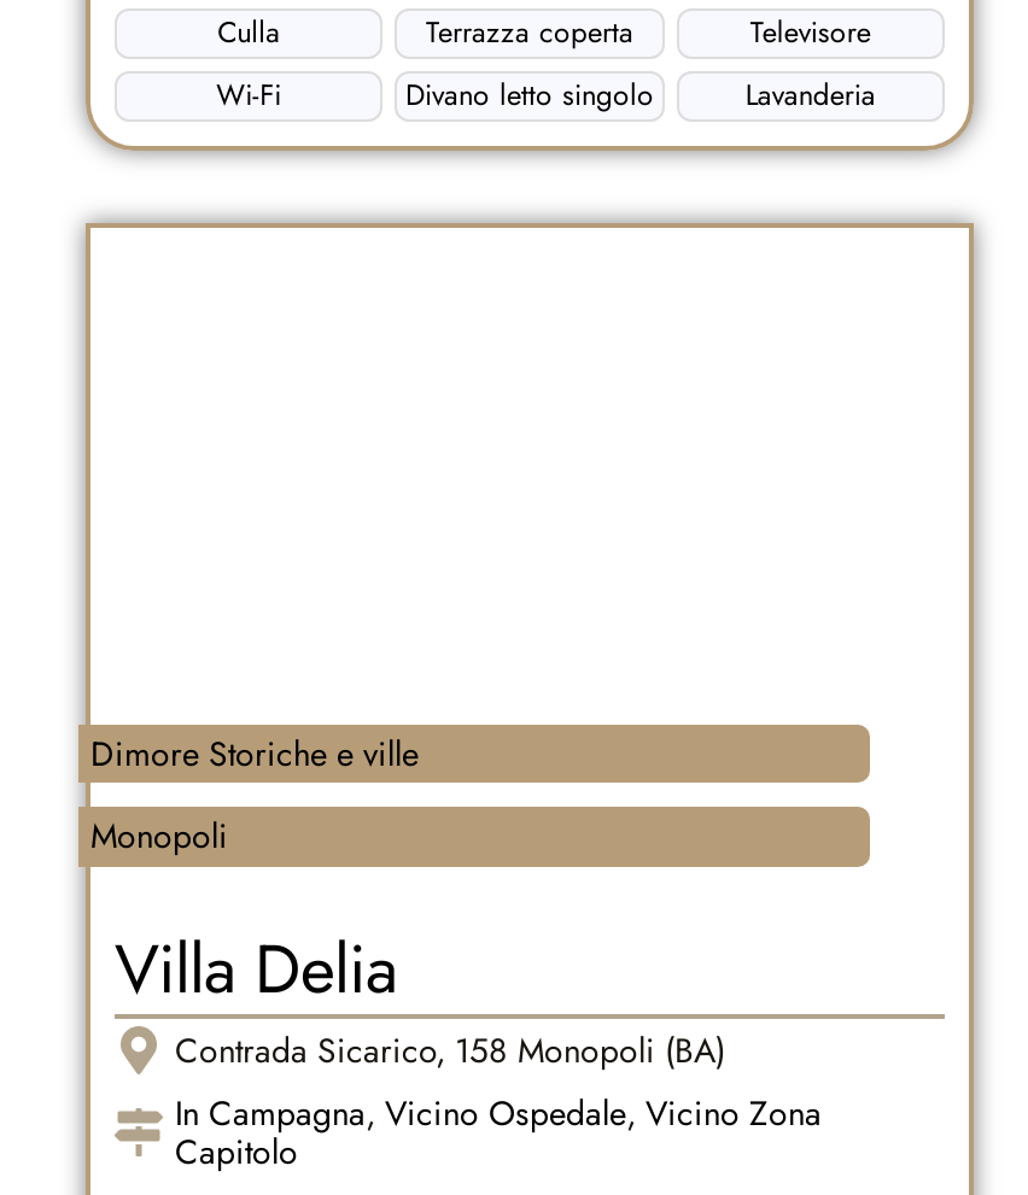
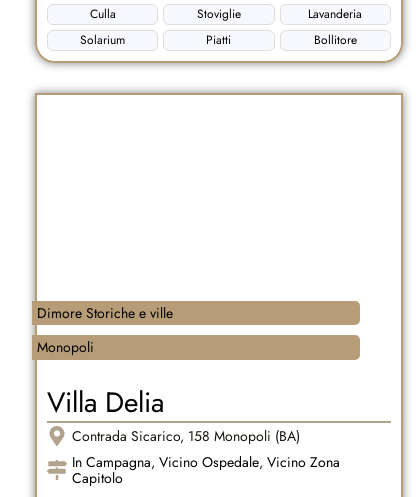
[216,11,871,117] Terrazza coperta | Televisore | Wi-Fi | Divano letto singolo -> [197,5,241,23] Stoviglie
none -> [80,31,357,49] Solarium | Piatti | Bollitore
moved [745,74,875,117] -> [308,5,362,23]: Lavanderia

